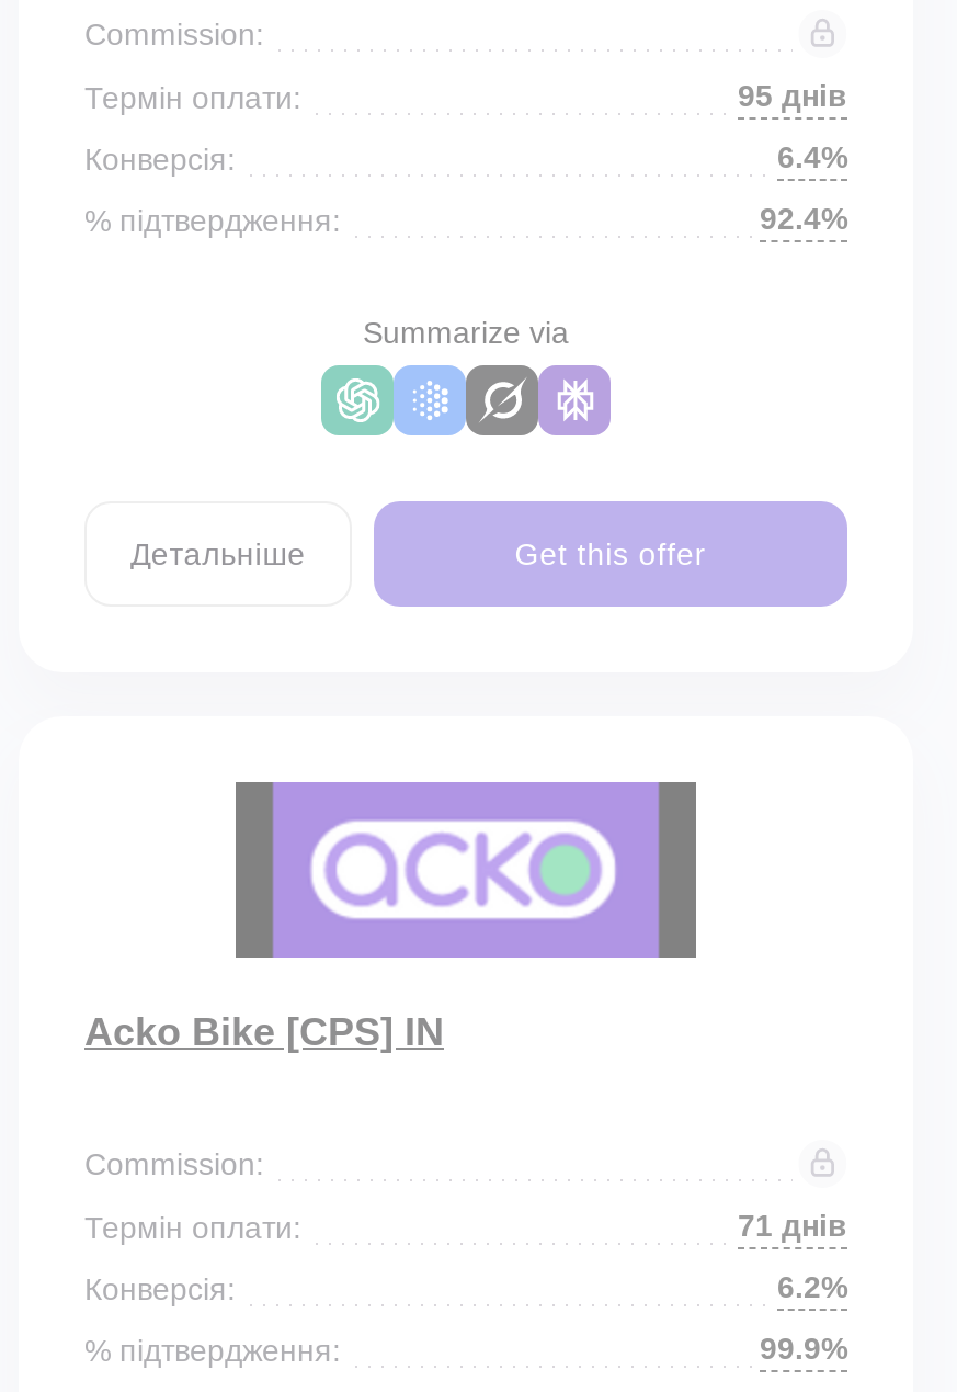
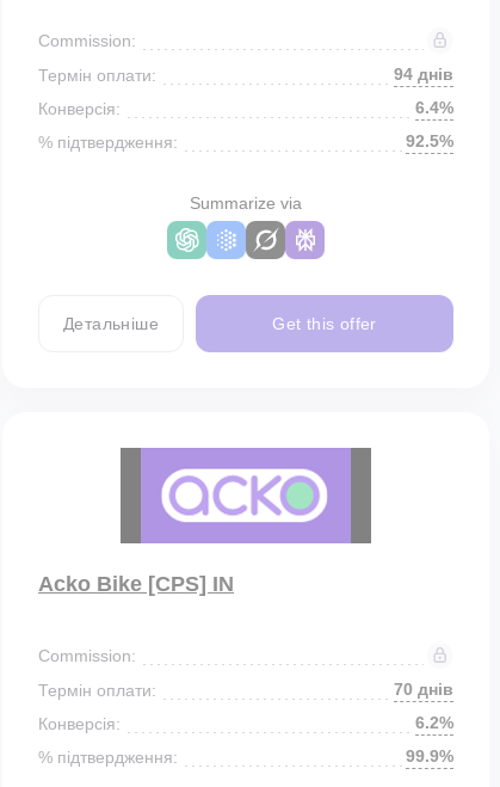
[738,78,847,113] 95 днів -> [394,64,453,84] 94 днів
[760,201,847,236] 92.4% -> [406,131,453,150] 92.5%
[738,1208,847,1243] 71 днів -> [394,680,453,699] 70 днів

